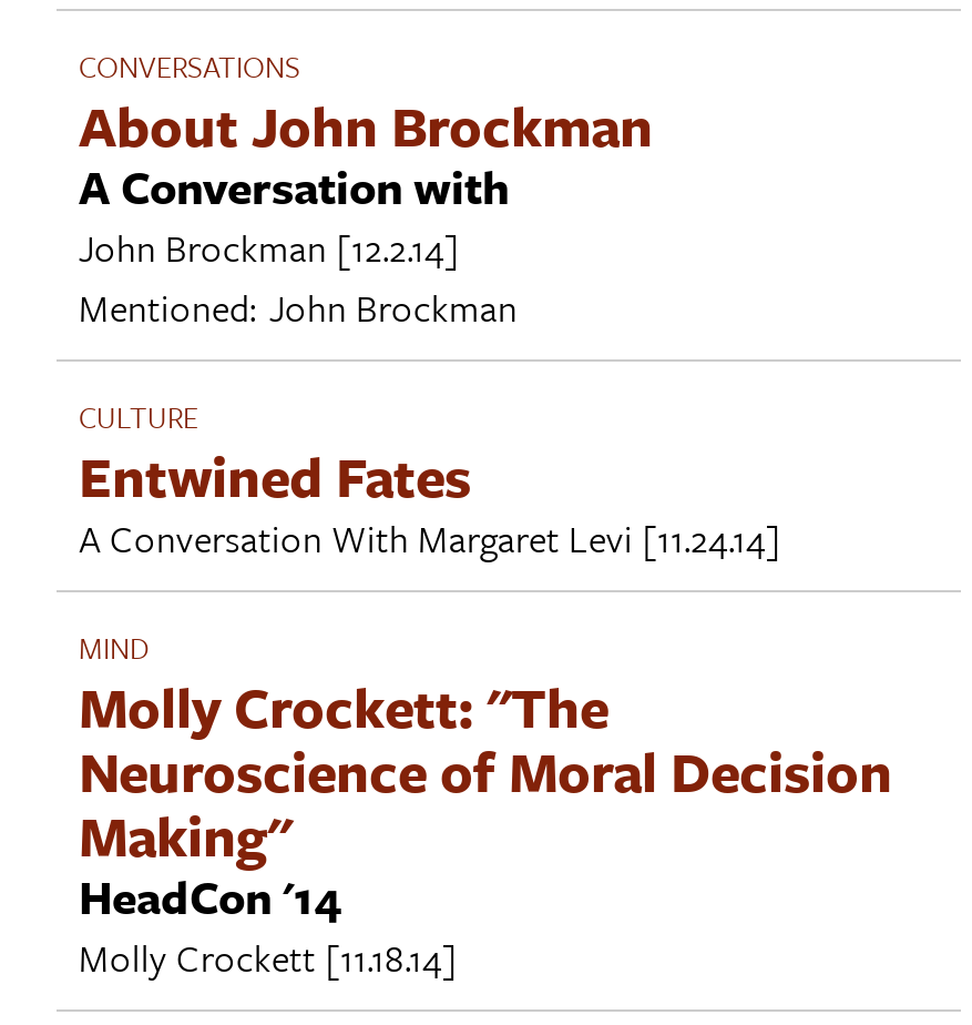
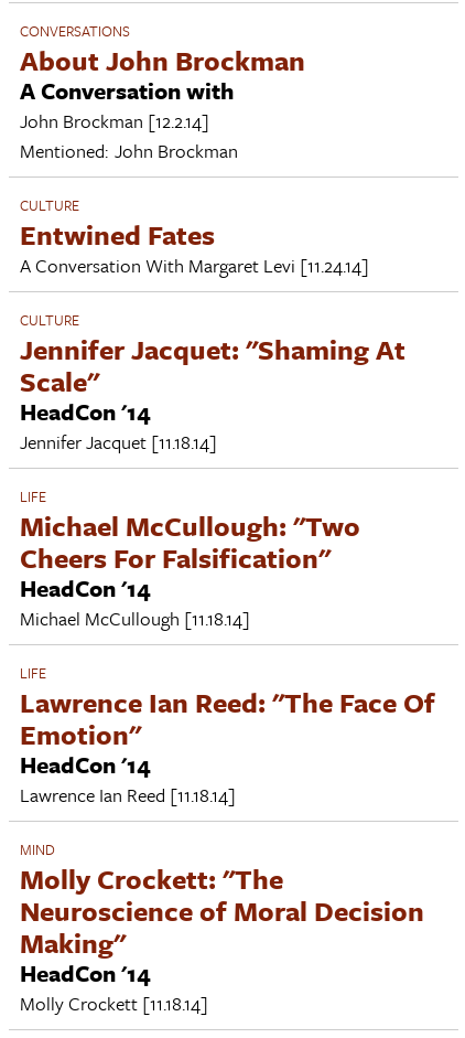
none -> [20,309,435,808] CULTURE | Jennifer Jacquet: "Shaming At | Scale" | HeadCon '14 | Jennifer Jacquet [11.18.14] | LIFE | Michael McCullough: "Two | Cheers For Falsification" | HeadCon '14 | Michael McCullough [11.18.14] | LIFE | Lawrence Ian Reed: "The Face Of | Emotion" | HeadCon '14 | Lawrence Ian Reed [11.18.14]

